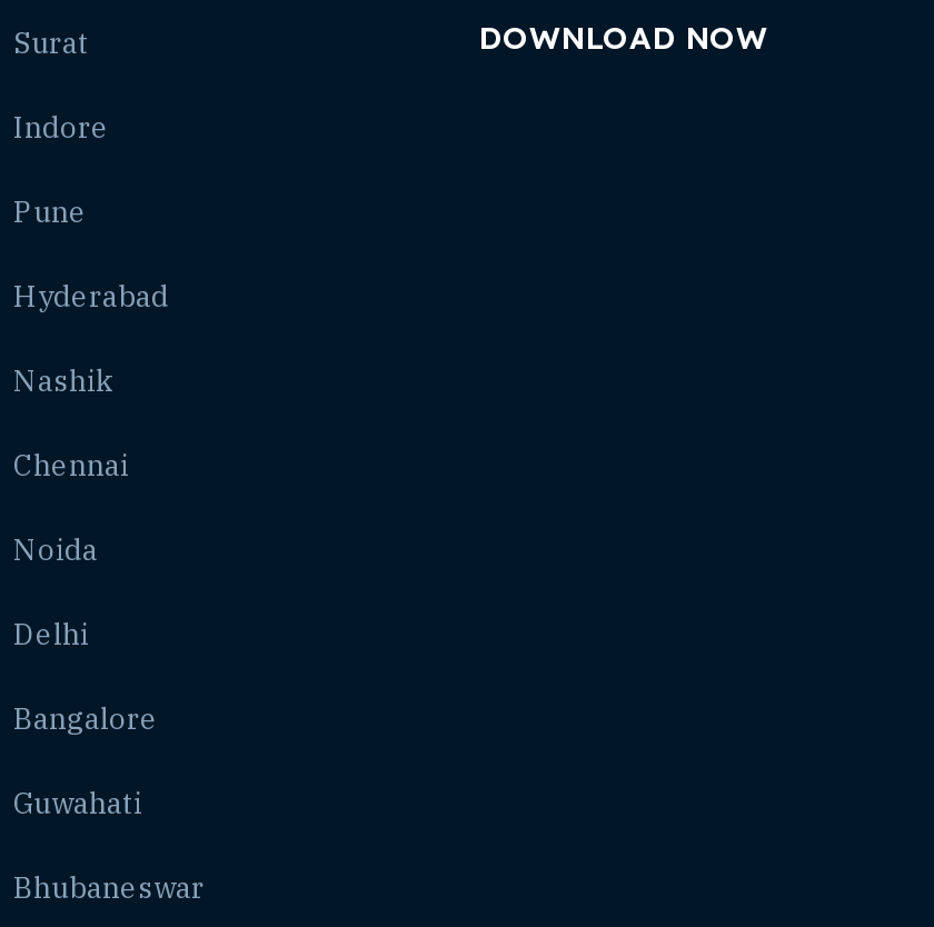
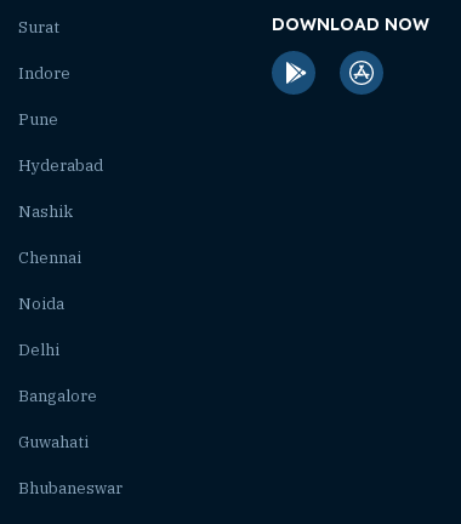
none -> [271,50,317,96] [image]
none -> [338,50,385,96] [image]

